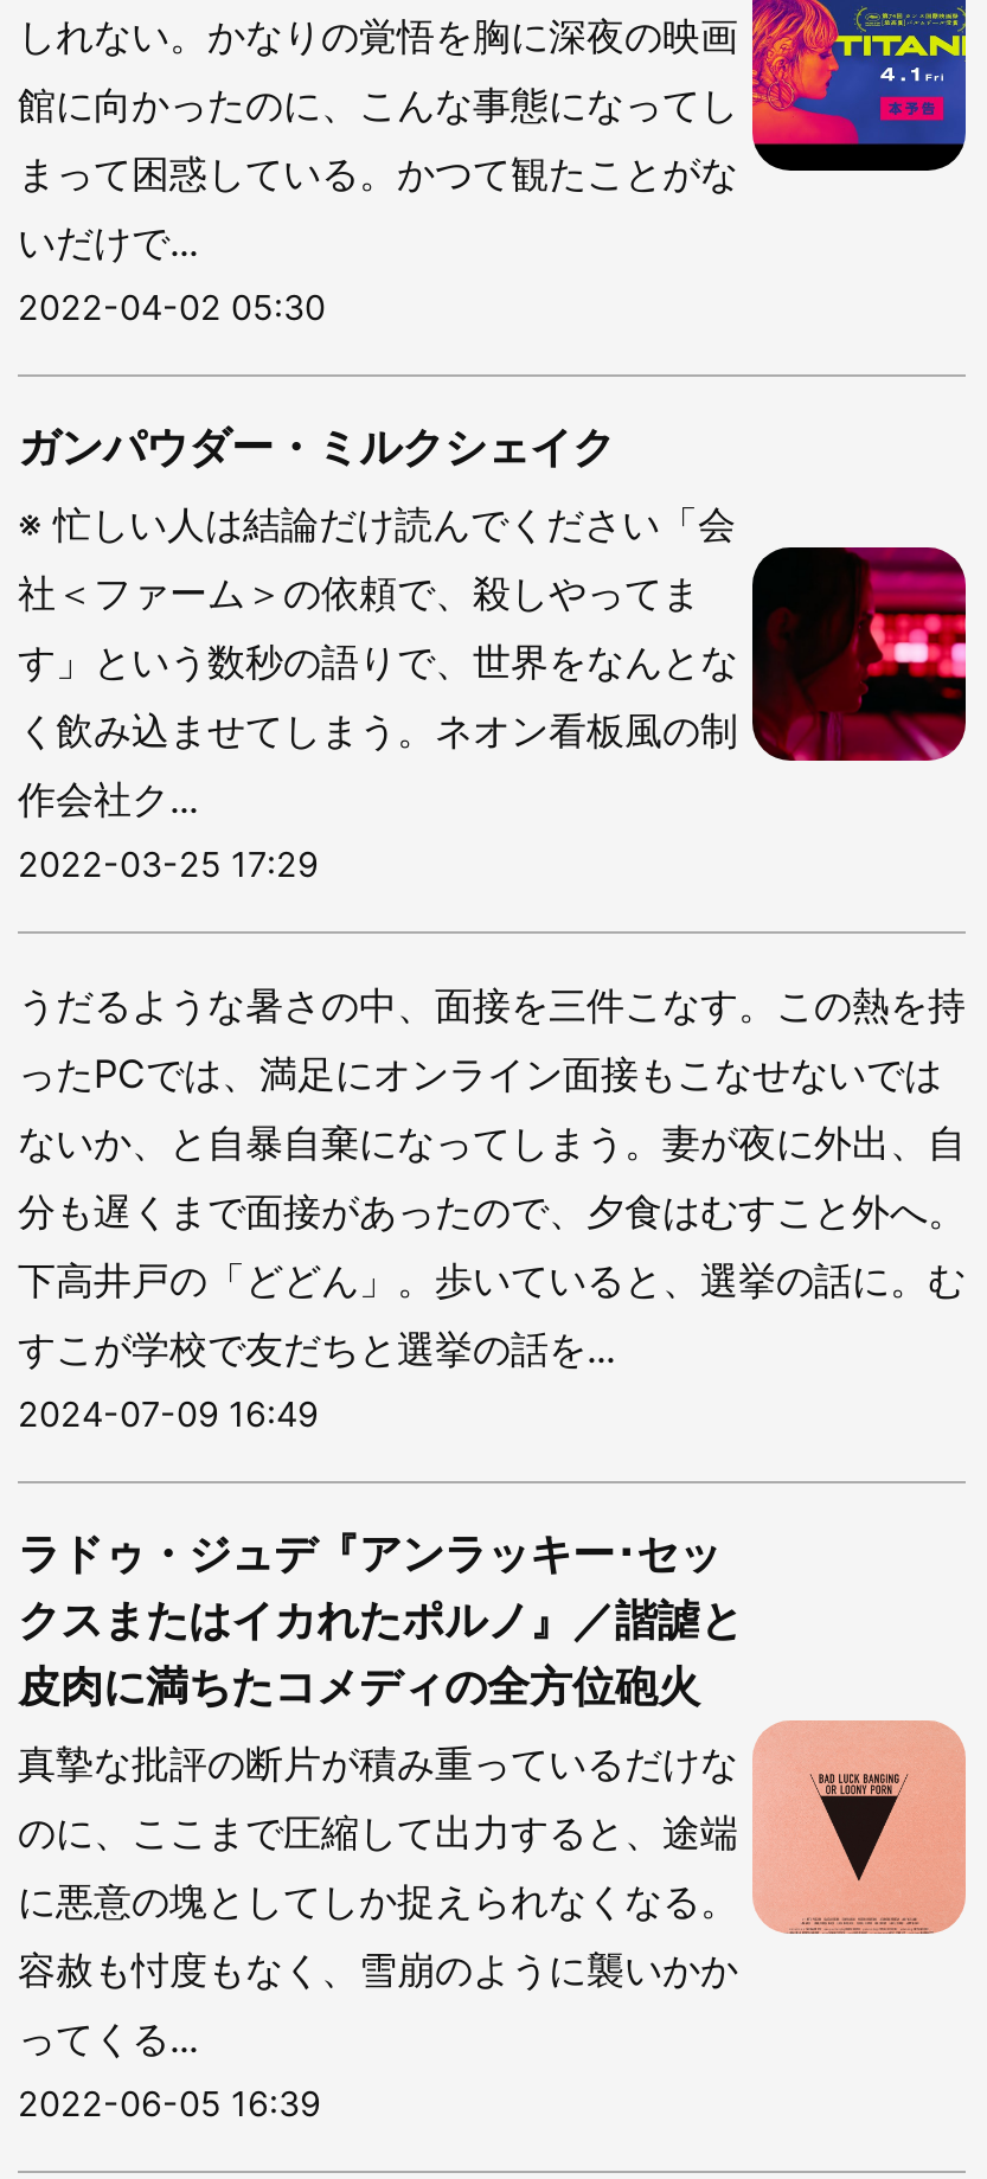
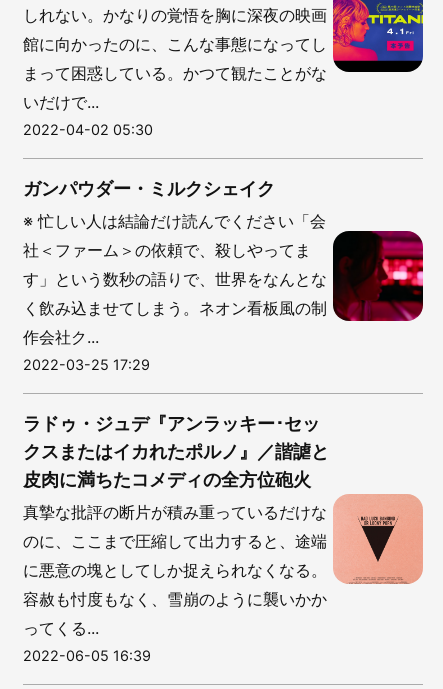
[18,981,966,1434] うだるような暑さの中、面接を三件こなす。この熱を持 | ったPCでは、満足にオンライン面接もこなせないでは | ないか、と自暴自棄になってしまう。妻が夜に外出、自 | 分も遅くまで面接があったので、夕食はむすこと外へ。 | 下高井戸の「どどん」。歩いていると、選挙の話に。む | すこが学校で友だちと選挙の話を... | 2024-07-09 16:49 -> none

